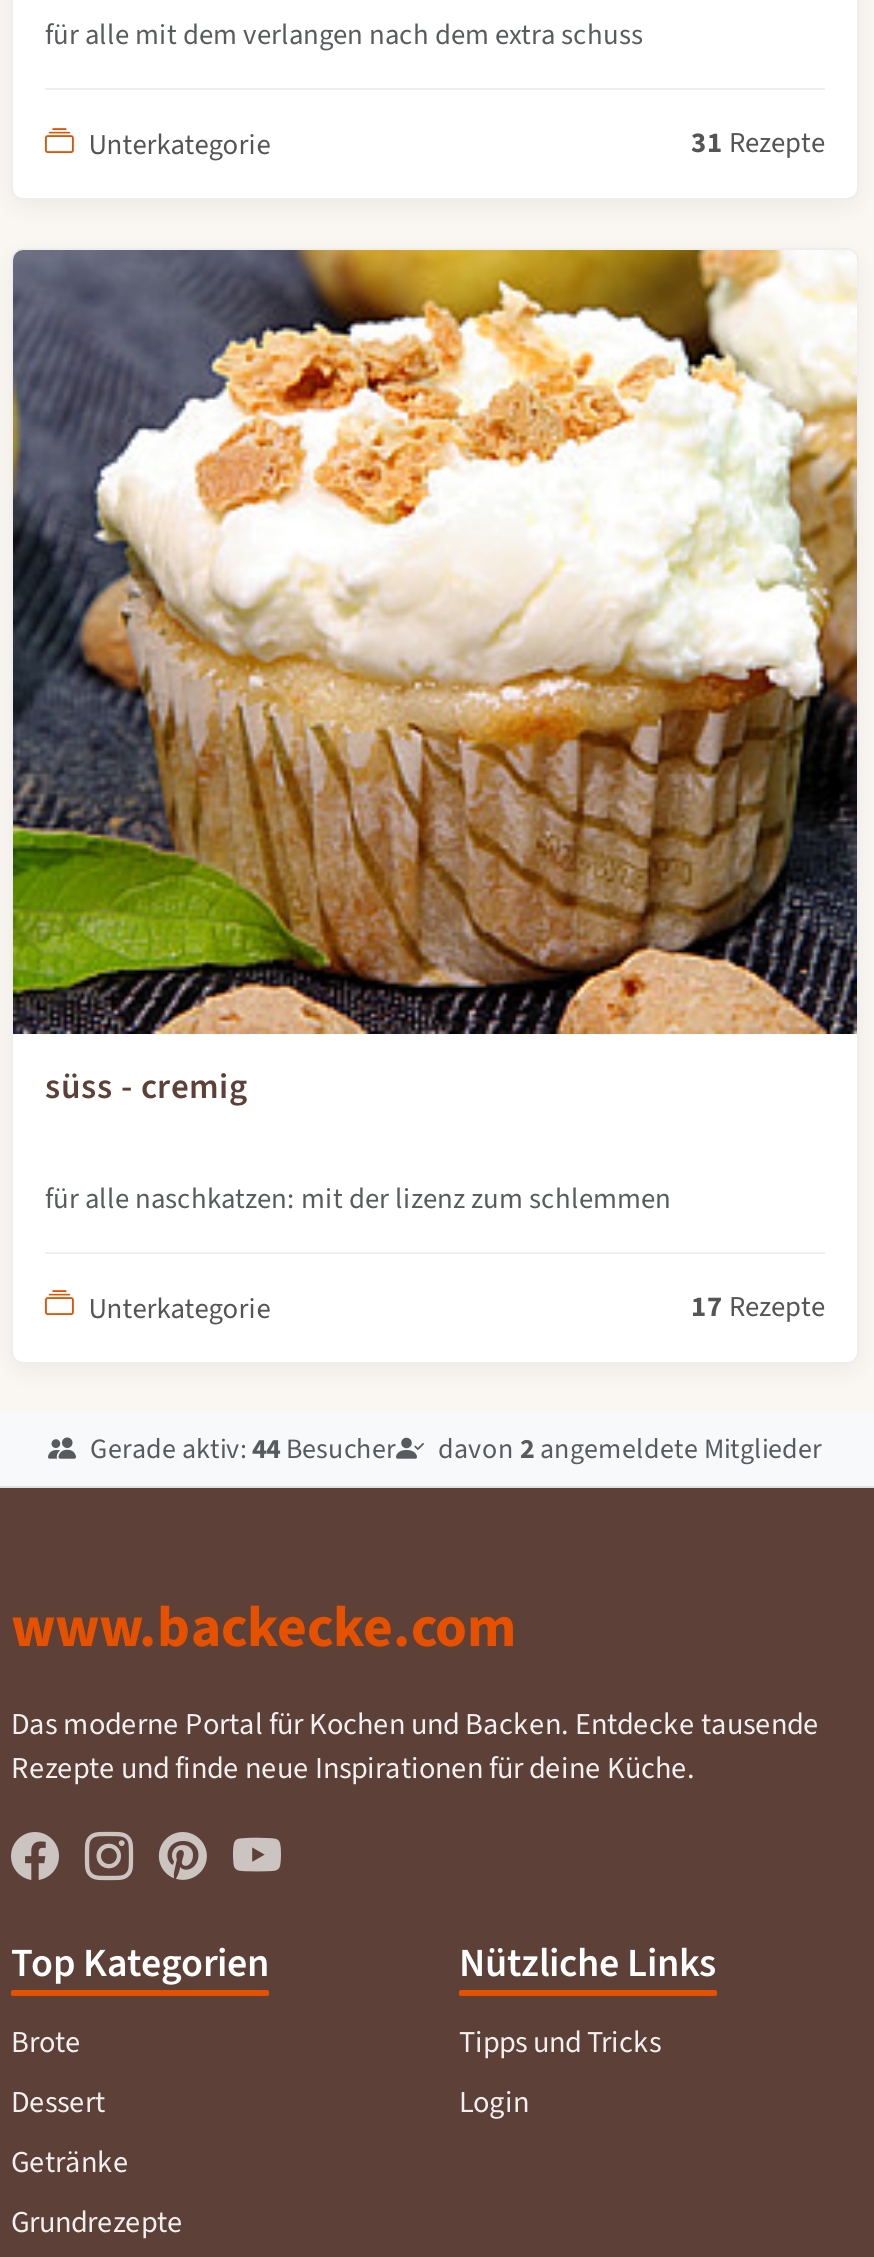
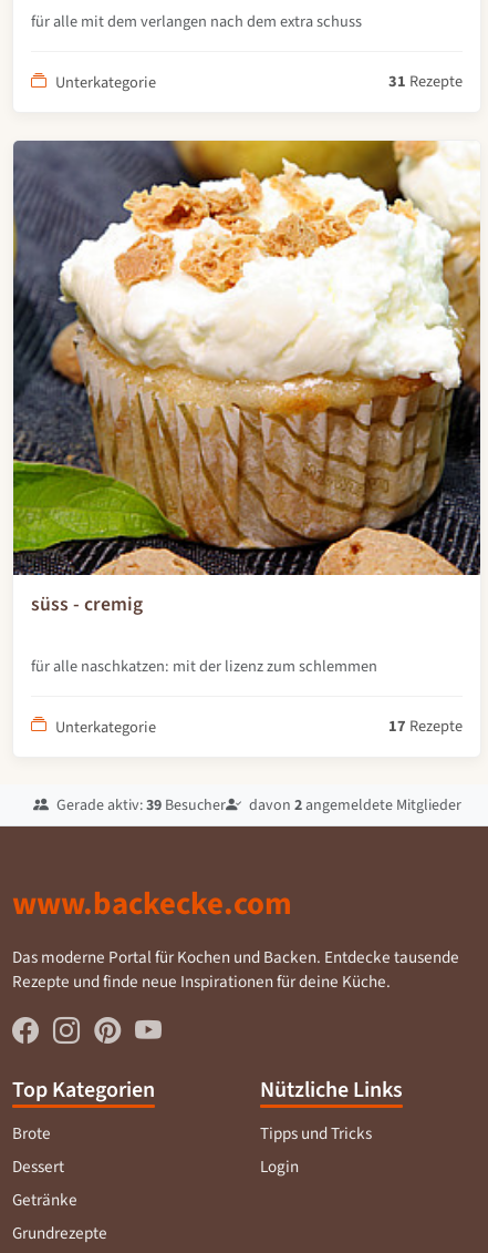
[84,1430,396,1468] Gerade aktiv: 44 Besucher -> [53,794,225,815] Gerade aktiv: 39 Besucher

